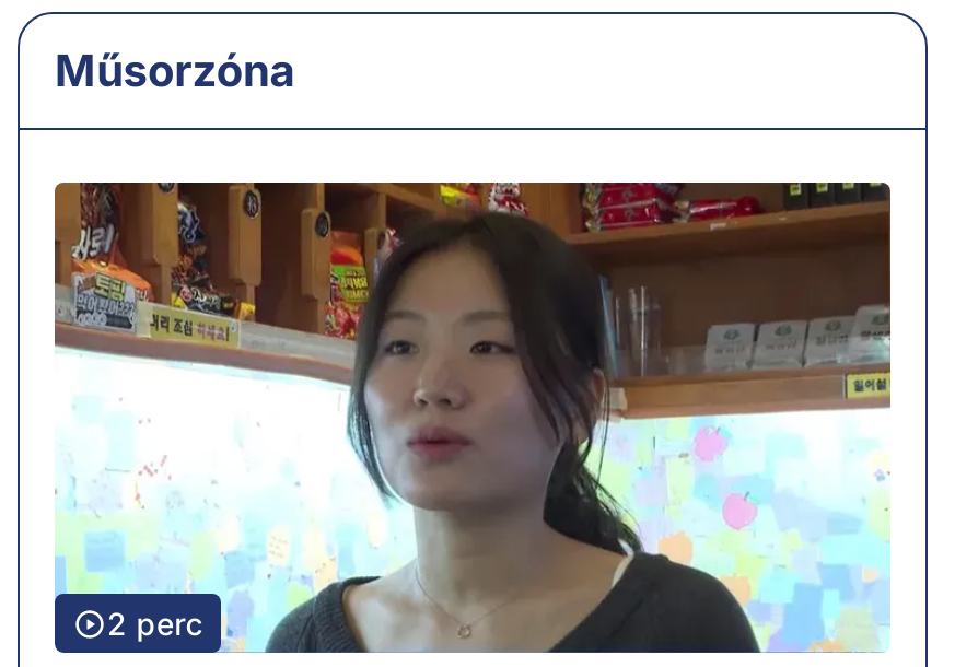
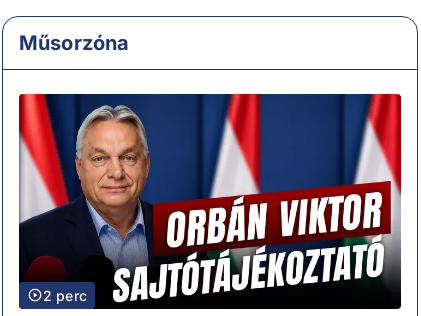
[53,179,893,654] [image] -> [18,93,402,310] [image]

